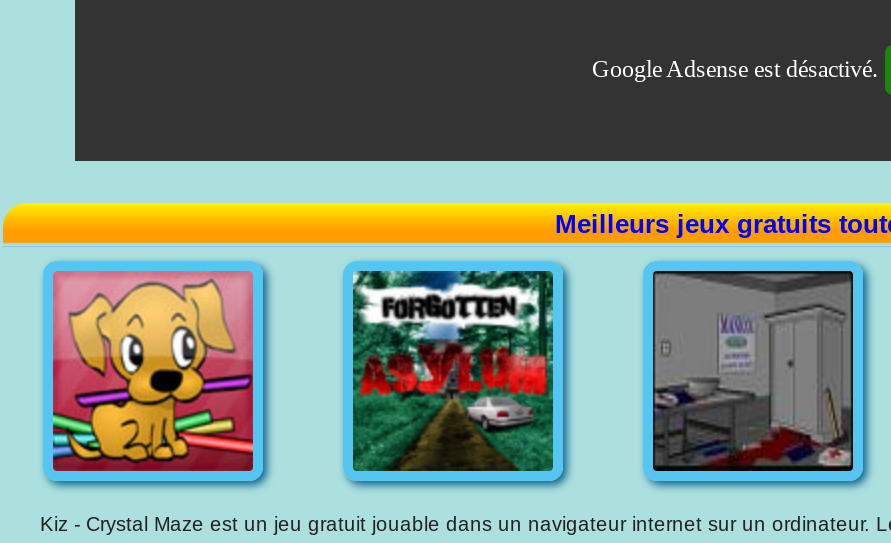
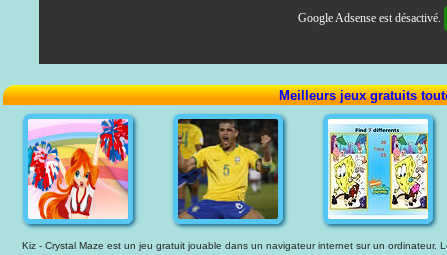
[51,269,255,473] [image] -> [27,118,129,220] [image]
[351,271,553,473] [image] -> [177,118,279,220] [image]
[651,269,855,473] [image] -> [327,118,429,220] [image]

